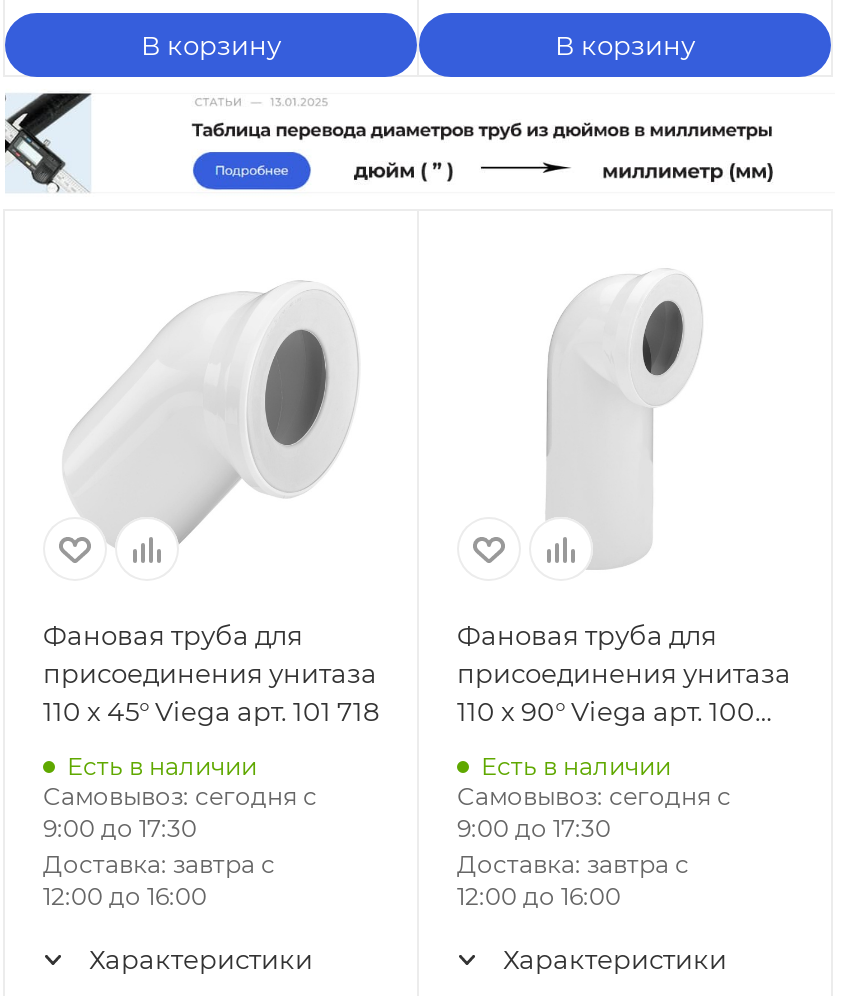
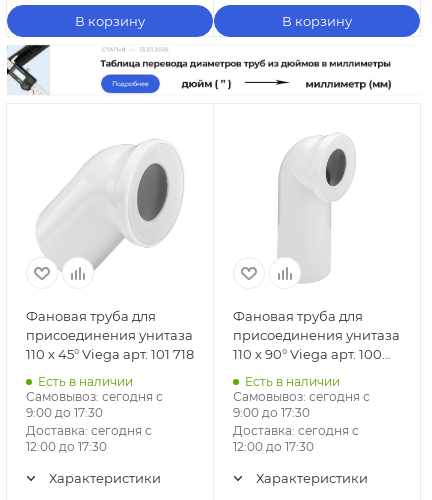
[43,849,275,879] Доставка: завтра с -> [26,423,152,438] Доставка: сегодня с
[457,849,689,879] Доставка: завтра с -> [233,423,359,438] Доставка: сегодня с
[43,881,207,911] 12:00 до 16:00 -> [26,439,107,454] 12:00 до 17:30
[457,881,621,911] 12:00 до 16:00 -> [233,439,314,454] 12:00 до 17:30

